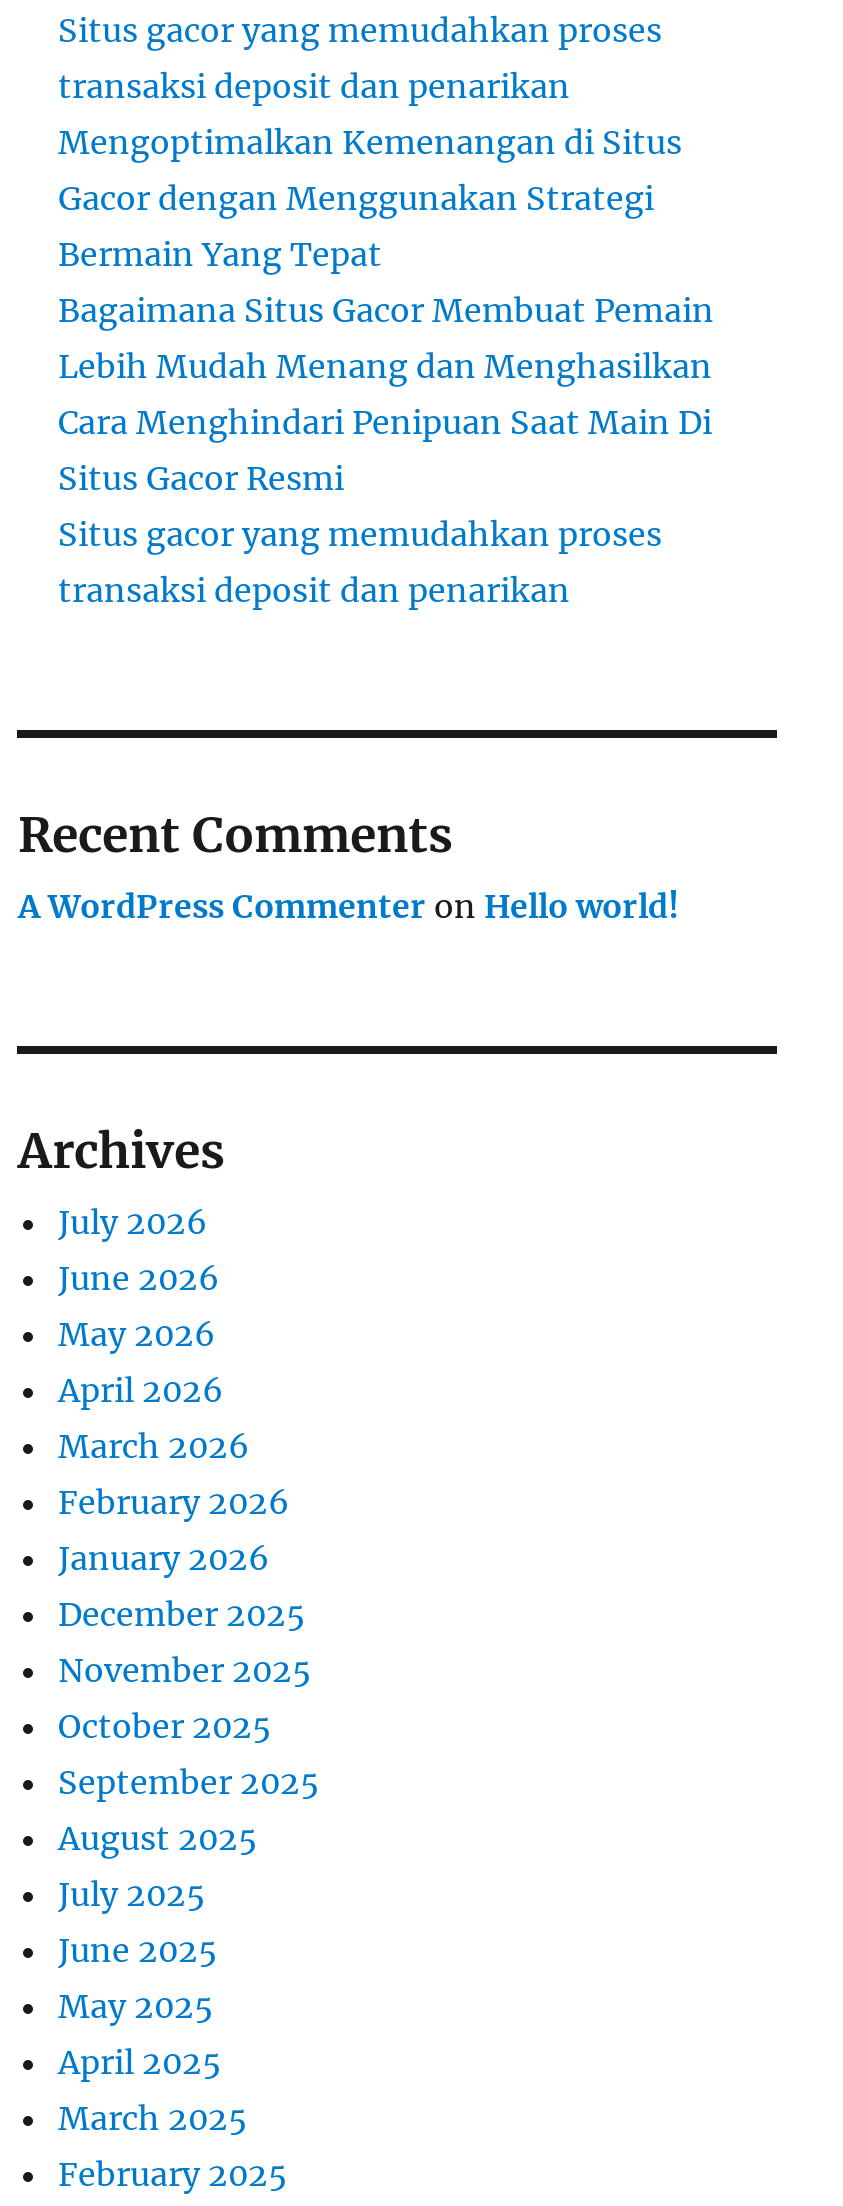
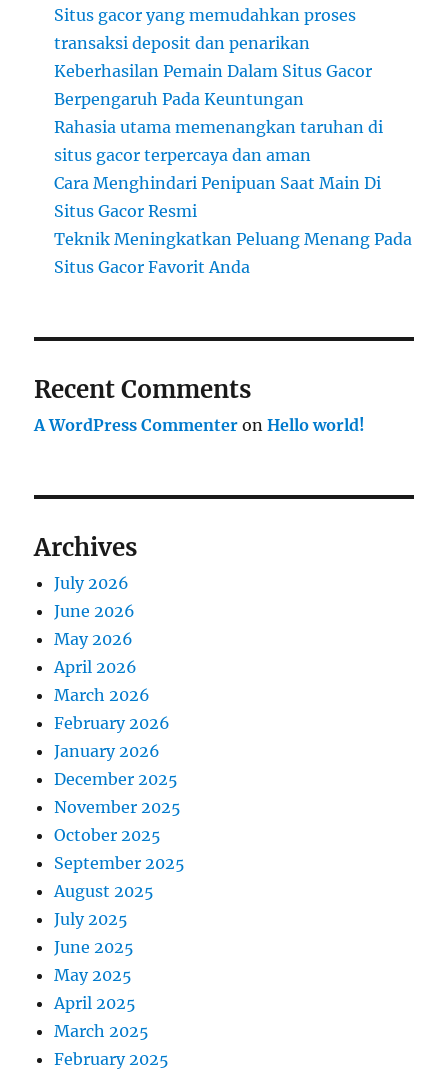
[58,122,714,386] Mengoptimalkan Kemenangan di Situs | Gacor dengan Menggunakan Strategi | Bermain Yang Tepat | Bagaimana Situs Gacor Membuat Pemain | Lebih Mudah Menang dan Menghasilkan -> [54,61,383,165] Keberhasilan Pemain Dalam Situs Gacor | Berpengaruh Pada Keuntungan | Rahasia utama memenangkan taruhan di | situs gacor terpercaya dan aman
[58,514,662,610] Situs gacor yang memudahkan proses | transaksi deposit dan penarikan -> [54,229,412,277] Teknik Meningkatkan Peluang Menang Pada | Situs Gacor Favorit Anda

